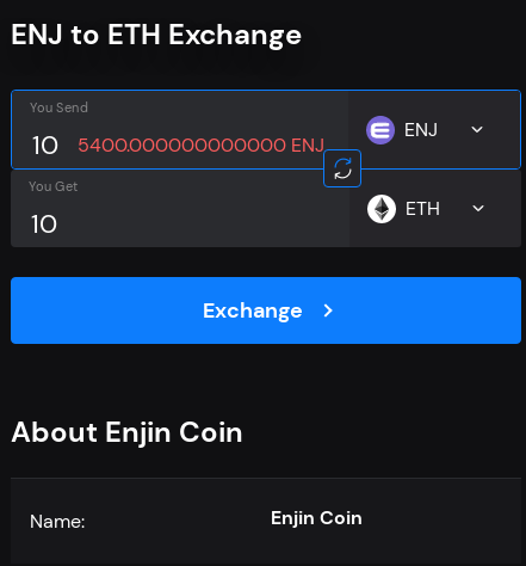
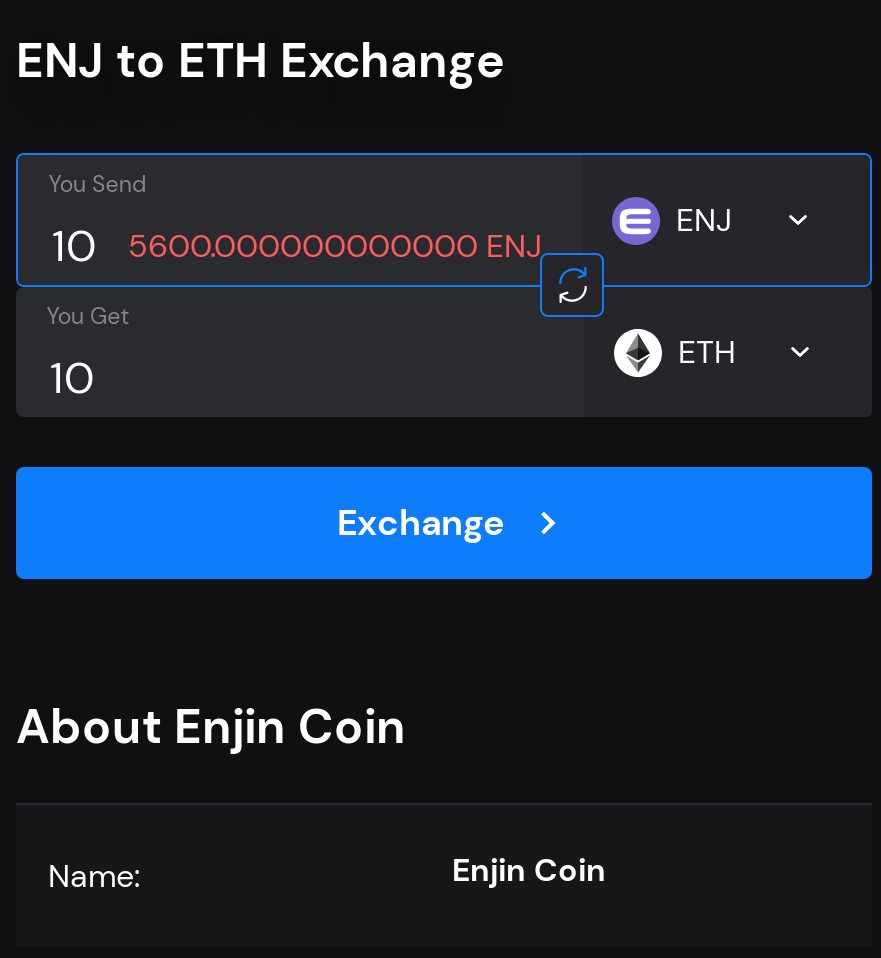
[78,133,324,158] 5400.000000000000 ENJ -> [128,225,542,267] 5600.000000000000 ENJ

